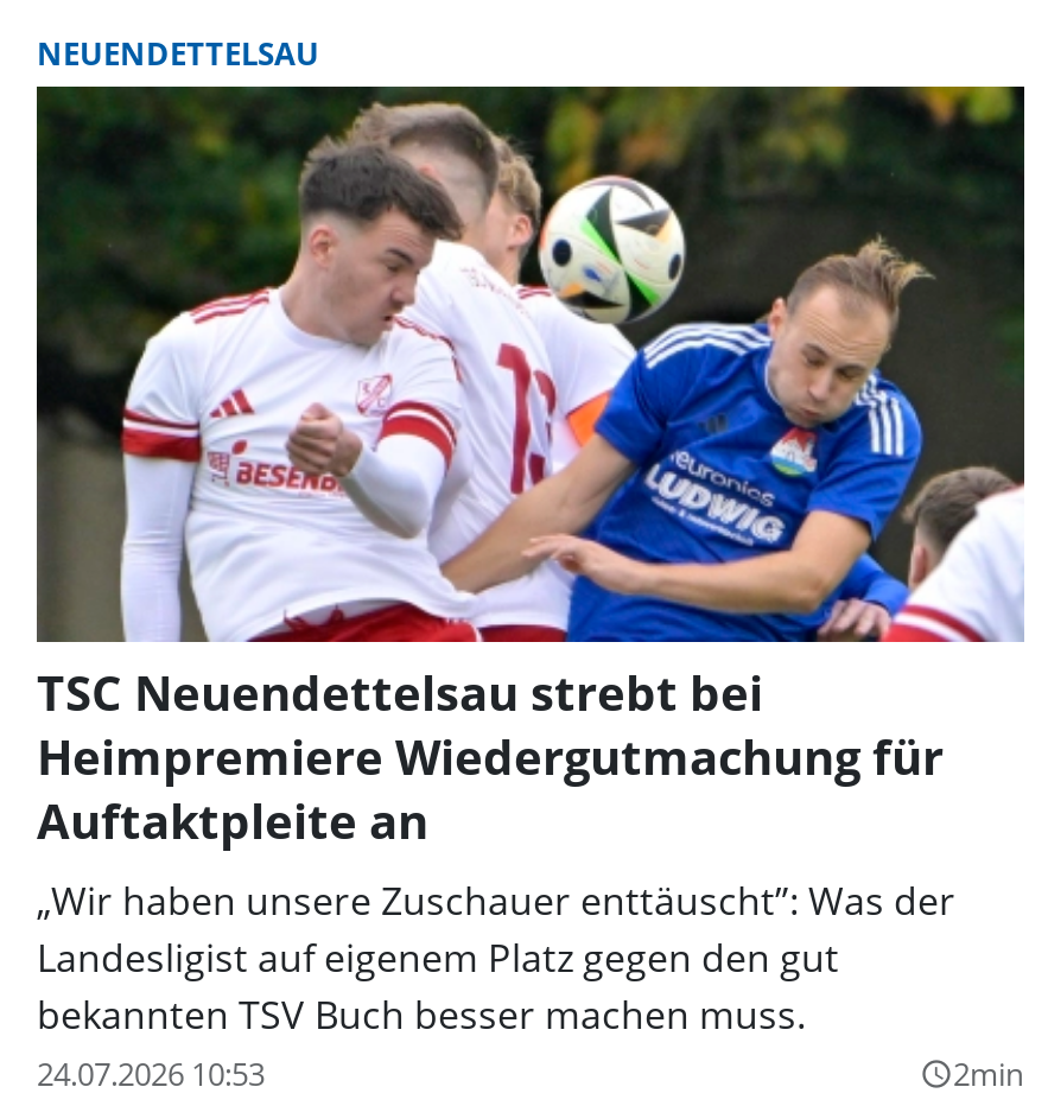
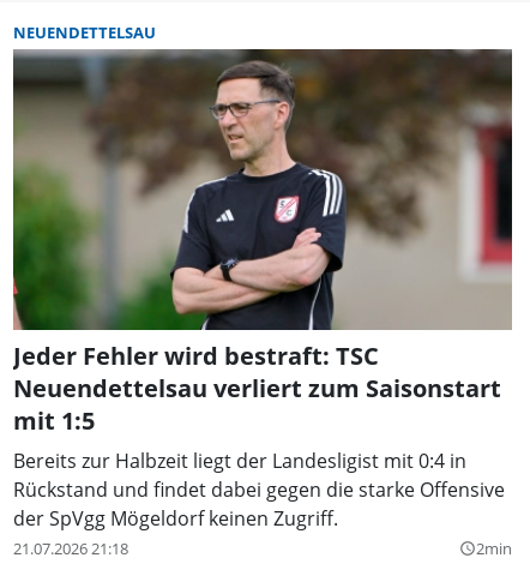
[34,84,1024,1095] [image] | TSC Neuendettelsau strebt bei | Heimpremiere Wiedergutmachung für | Auftaktpleite an | „Wir haben unsere Zuschauer enttäuscht”: Was der | Landesligist auf eigenem Platz gegen den gut | bekannten TSV Buch besser machen muss. | 24.07.2026 10:53 -> [12,48,513,559] [image] | Jeder Fehler wird bestraft: TSC | Neuendettelsau verliert zum Saisonstart | mit 1:5 | Bereits zur Halbzeit liegt der Landesligist mit 0:4 in | Rückstand und findet dabei gegen die starke Offensive | der SpVgg Mögeldorf keinen Zugriff. | 21.07.2026 21:18

